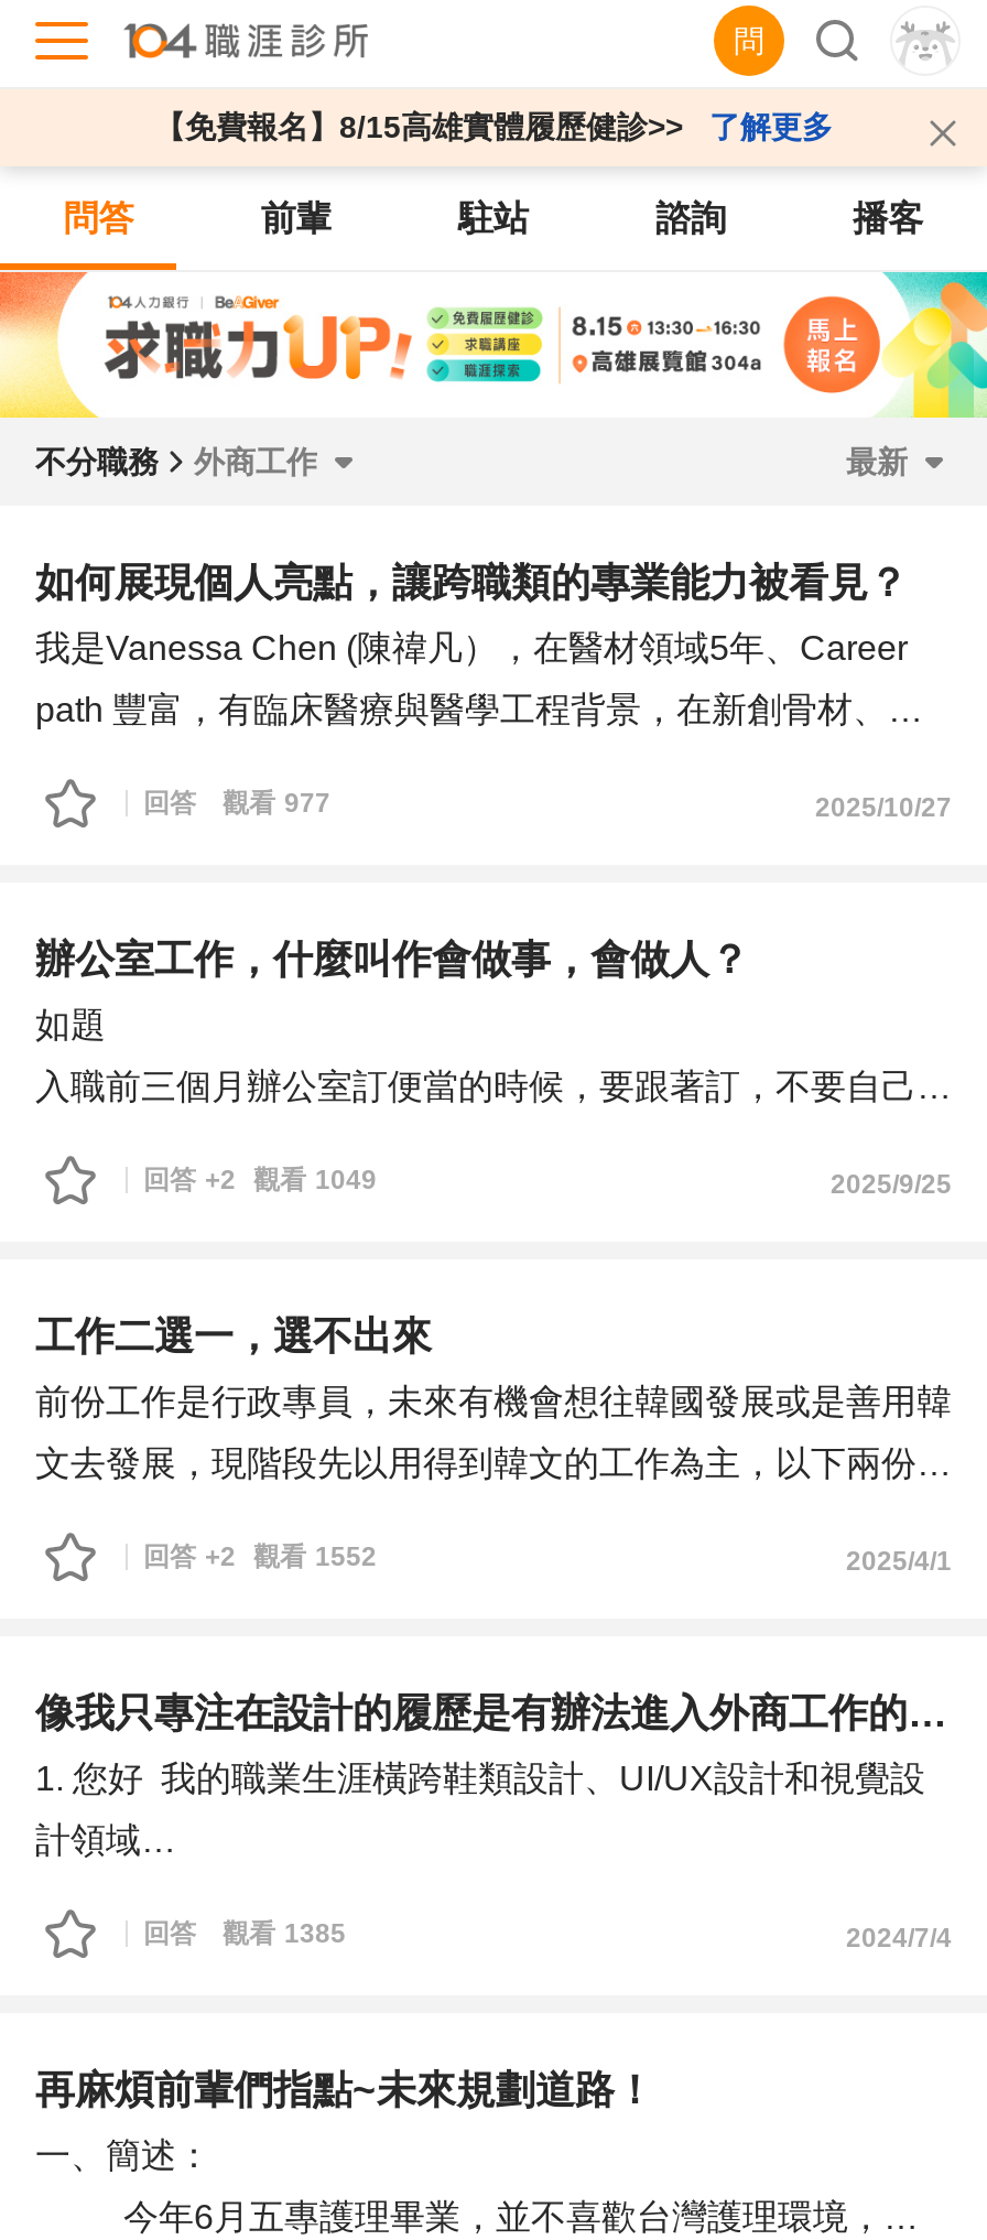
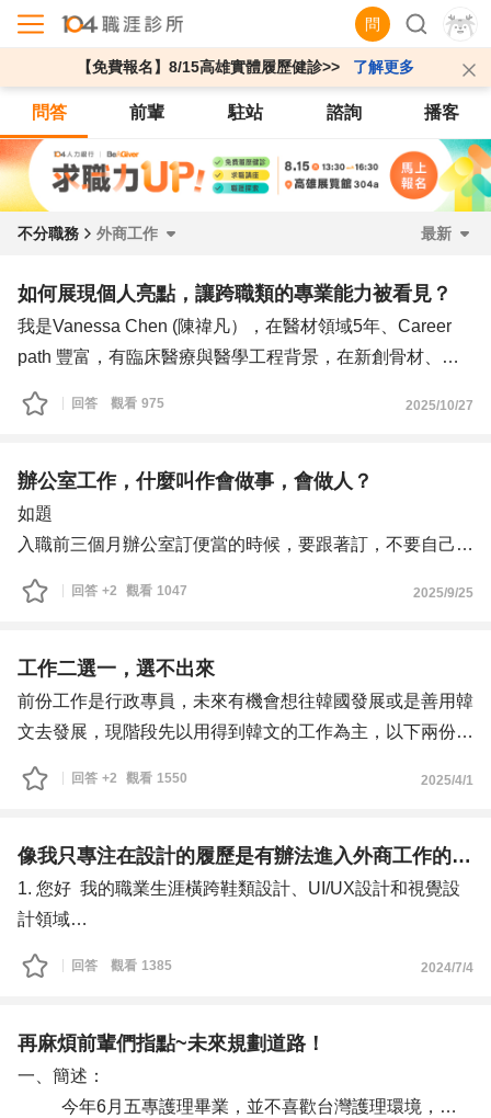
[143,787,330,818] 回答 觀看 977 -> [71,395,164,411] 回答 觀看 975
[143,1164,377,1195] 回答 +2 觀看 1049 -> [71,583,187,598] 回答 +2 觀看 1047
[143,1541,377,1572] 回答 +2 觀看 1552 -> [71,770,187,786] 回答 +2 觀看 1550

